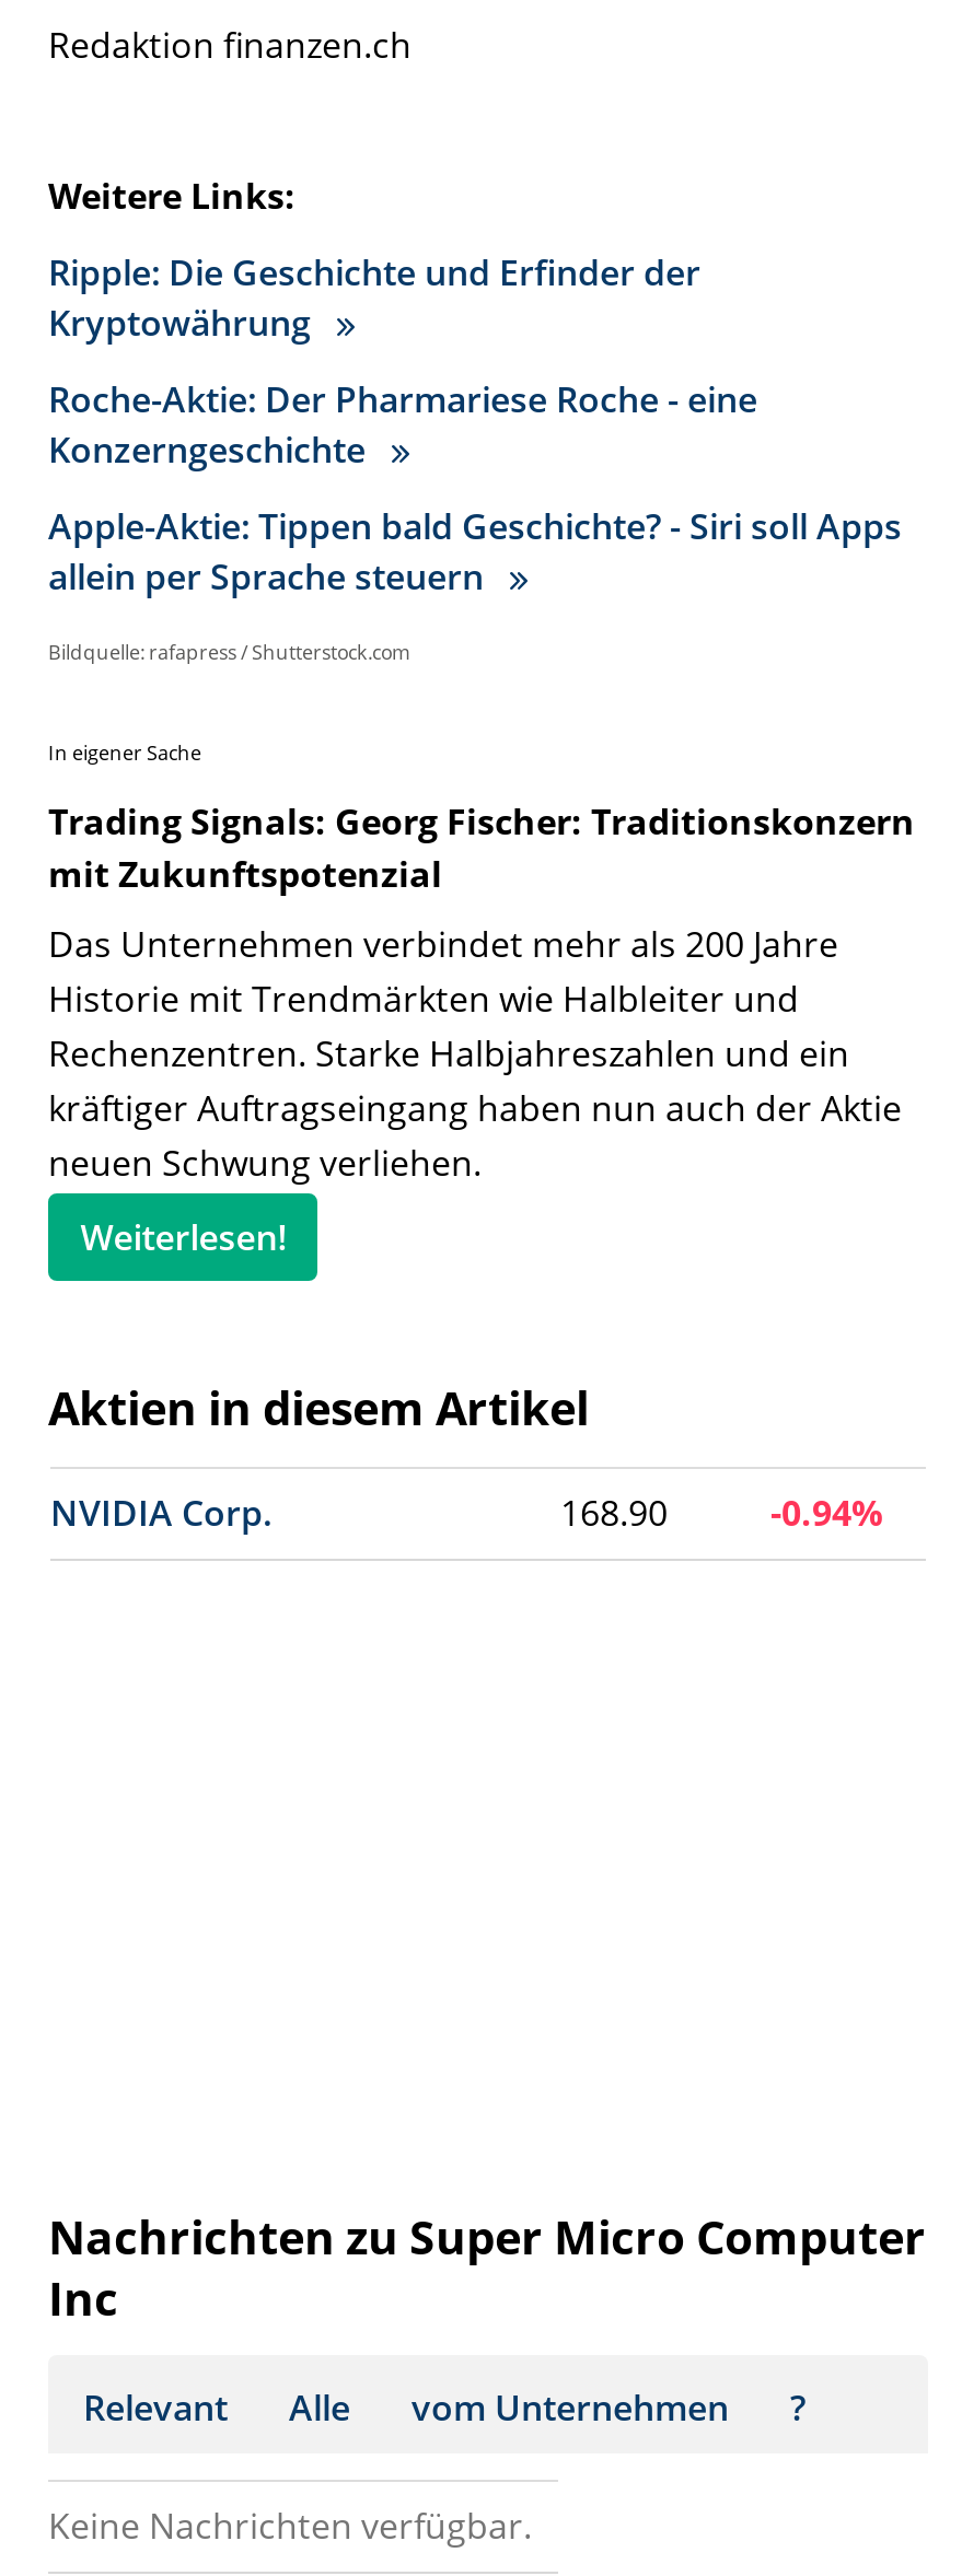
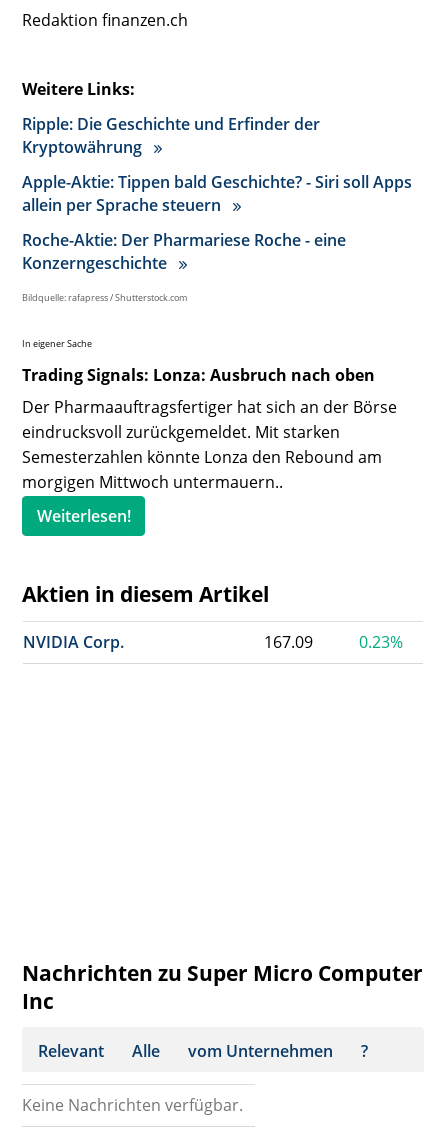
moved [48,374,757,473] -> [22,228,346,273]: Roche-Aktie: Der Pharmariese Roche - eine | Konzerngeschichte
[48,796,915,897] Trading Signals: Georg Fischer: Traditionskonzern | mit Zukunftspotenzial -> [22,363,375,385] Trading Signals: Lonza: Ausbruch nach oben
[48,919,902,1186] Das Unternehmen verbindet mehr als 200 Jahre | Historie mit Trendmärkten wie Halbleiter und | Rechenzentren. Starke Halbjahreszahlen und ein | kräftiger Auftragseingang haben nun auch der Aktie | neuen Schwung verliehen. -> [22,395,397,492] Der Pharmaauftragsfertiger hat sich an der Börse | eindrucksvoll zurückgemeldet. Mit starken | Semesterzahlen könnte Lonza den Rebound am | morgigen Mittwoch untermauern..
[560,1488,668,1536] 168.90 -> [264,630,313,652] 167.09
[770,1488,882,1536] -0.94% -> [359,630,403,652] 0.23%

